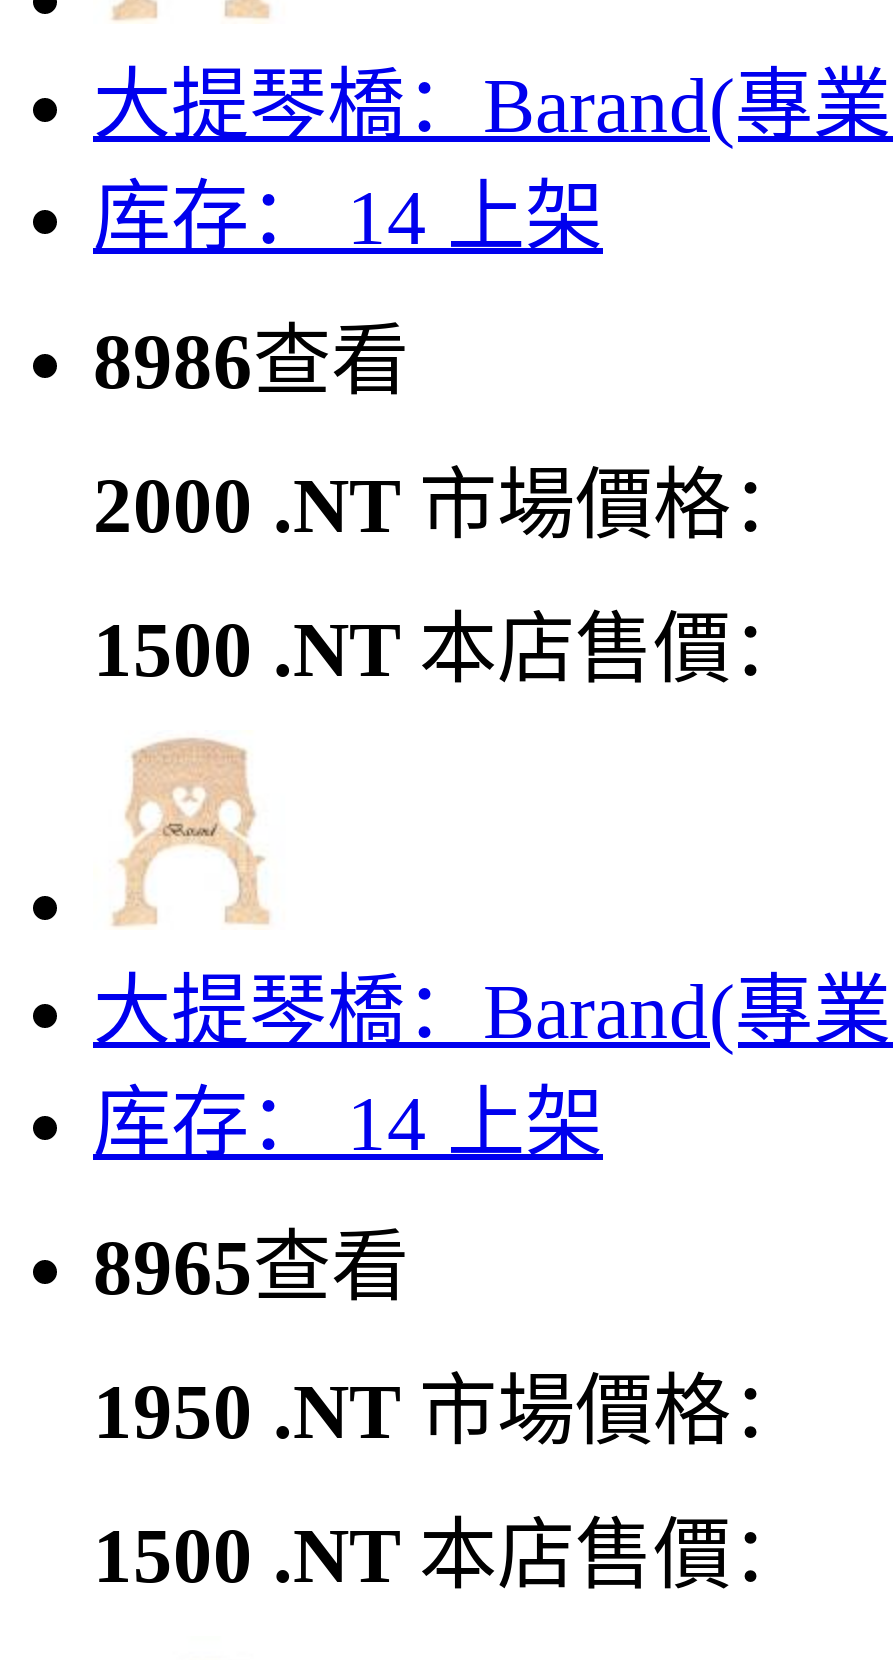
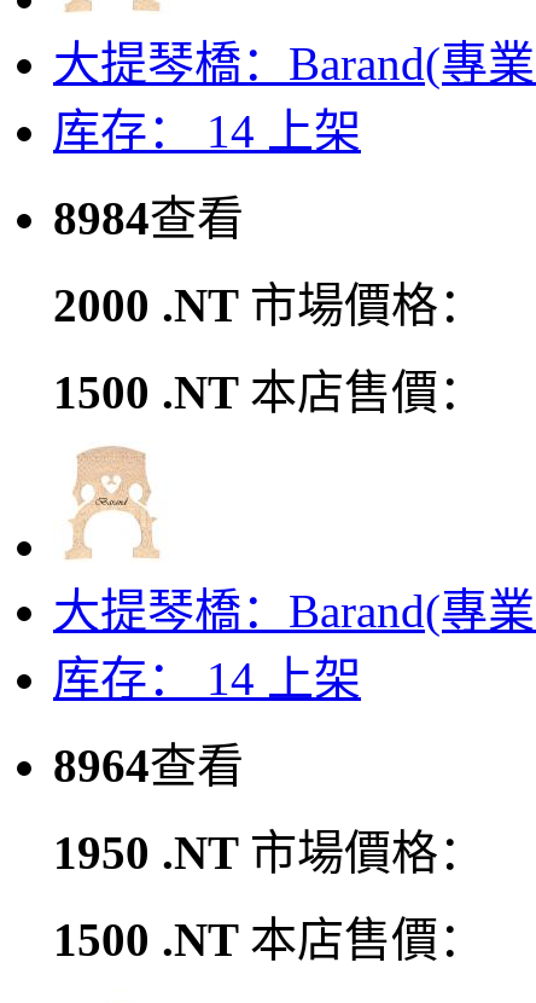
[93,318,409,404] 8986查看 -> [53,192,244,244] 8984查看
[93,1224,409,1310] 8965查看 -> [53,740,244,792] 8964查看

